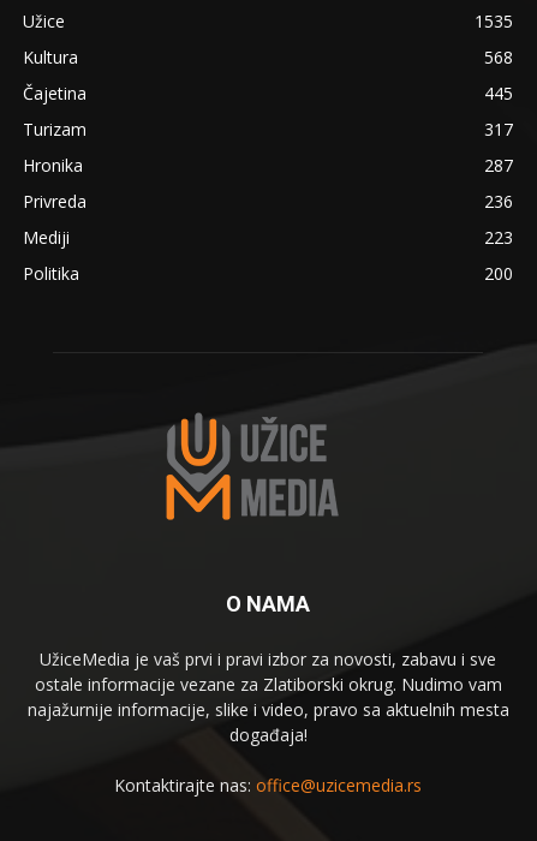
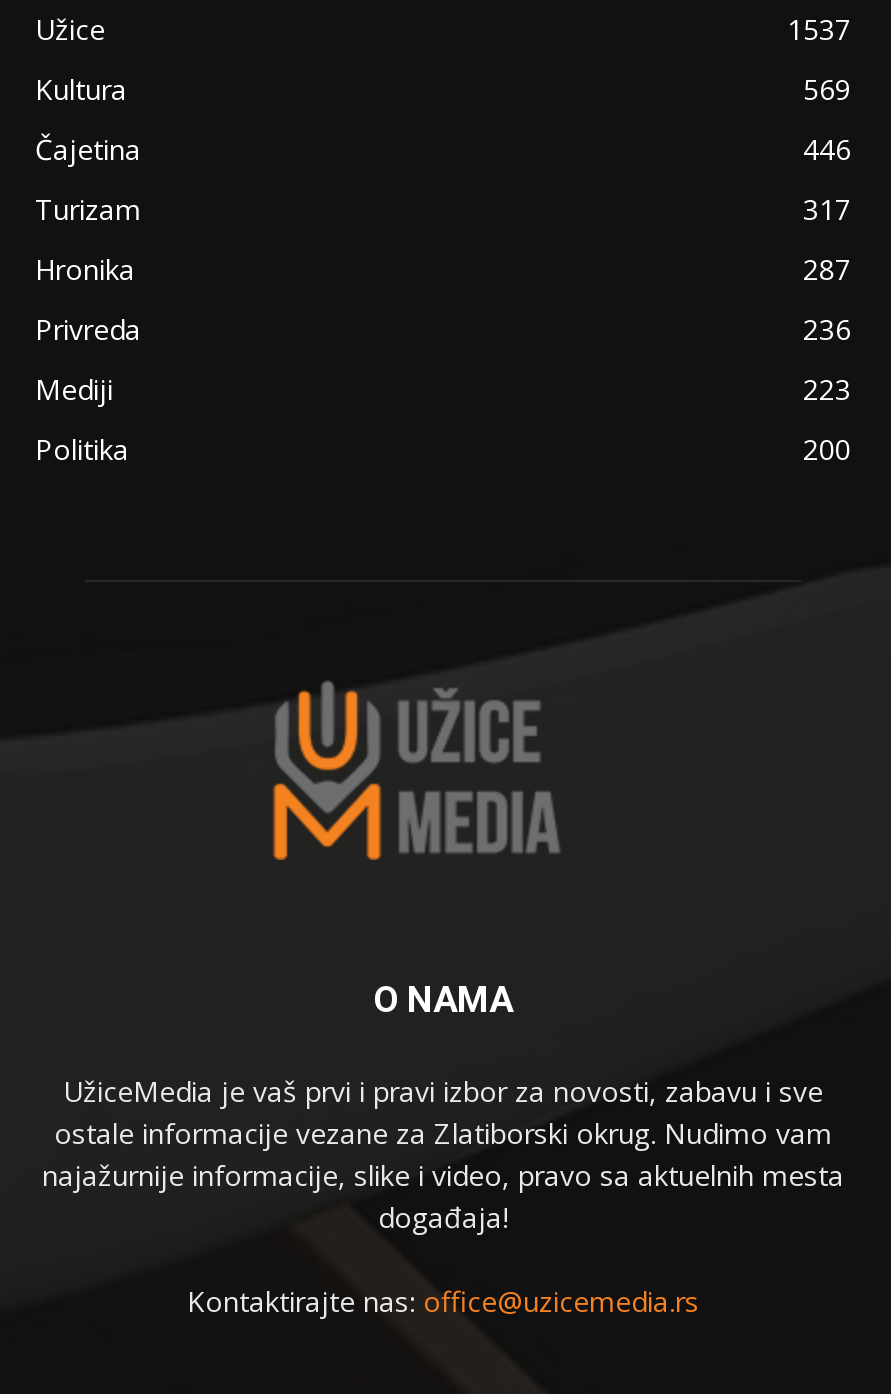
[475,9,513,32] 1535 -> [787,10,851,48] 1537
[484,46,513,68] 568 -> [803,70,851,108] 569
[484,82,513,104] 445 -> [803,130,851,168] 446

